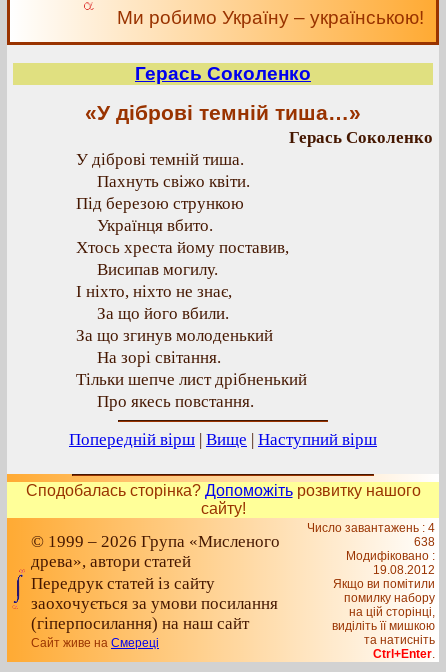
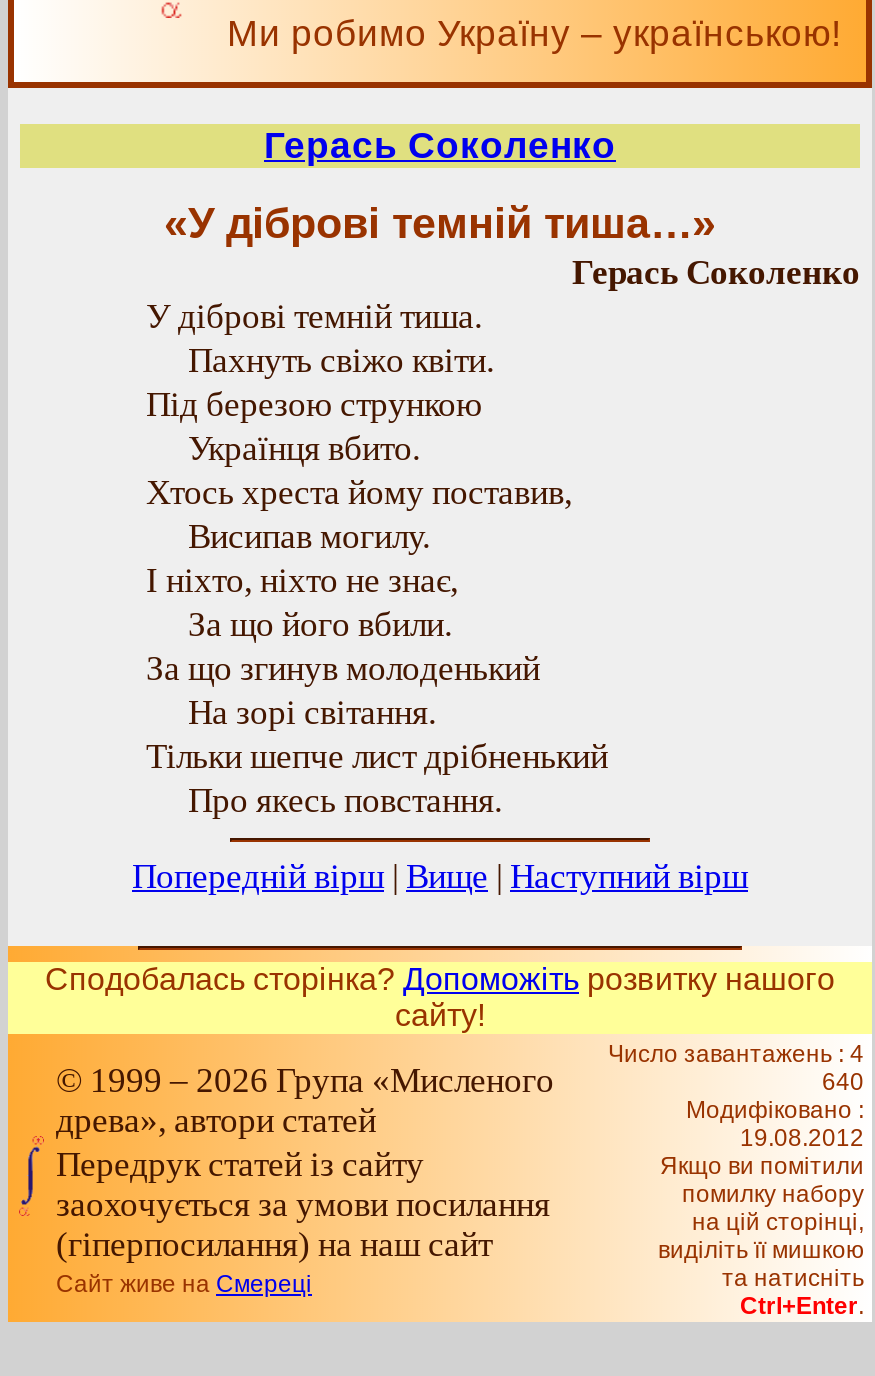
[414,535,435,549] 638 -> [822,1068,864,1096] 640

